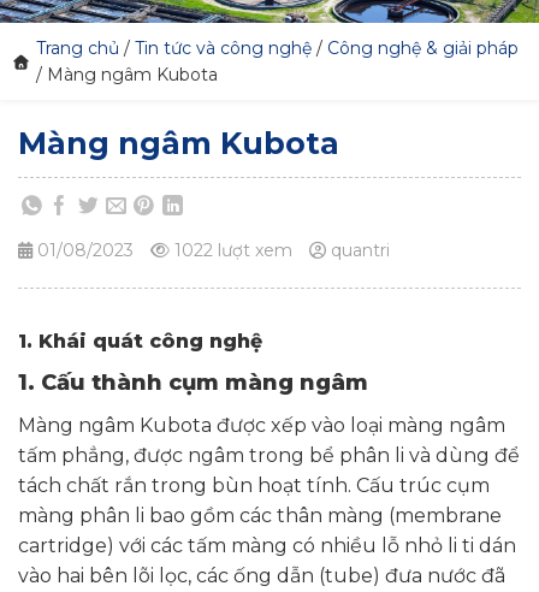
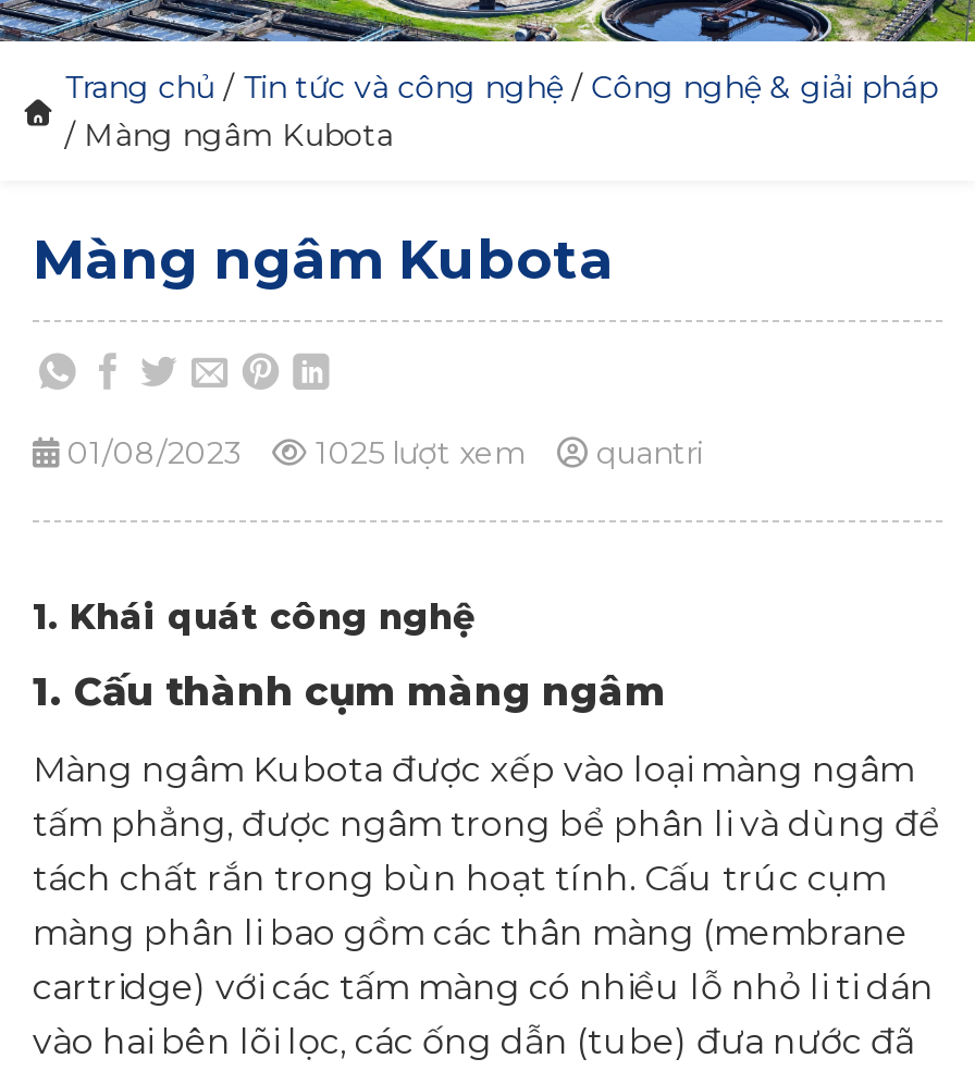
[32,240,390,261] 01/08/2023 1022 lượt xem quantri -> [59,433,703,473] 01/08/2023 1025 lượt xem quantri

